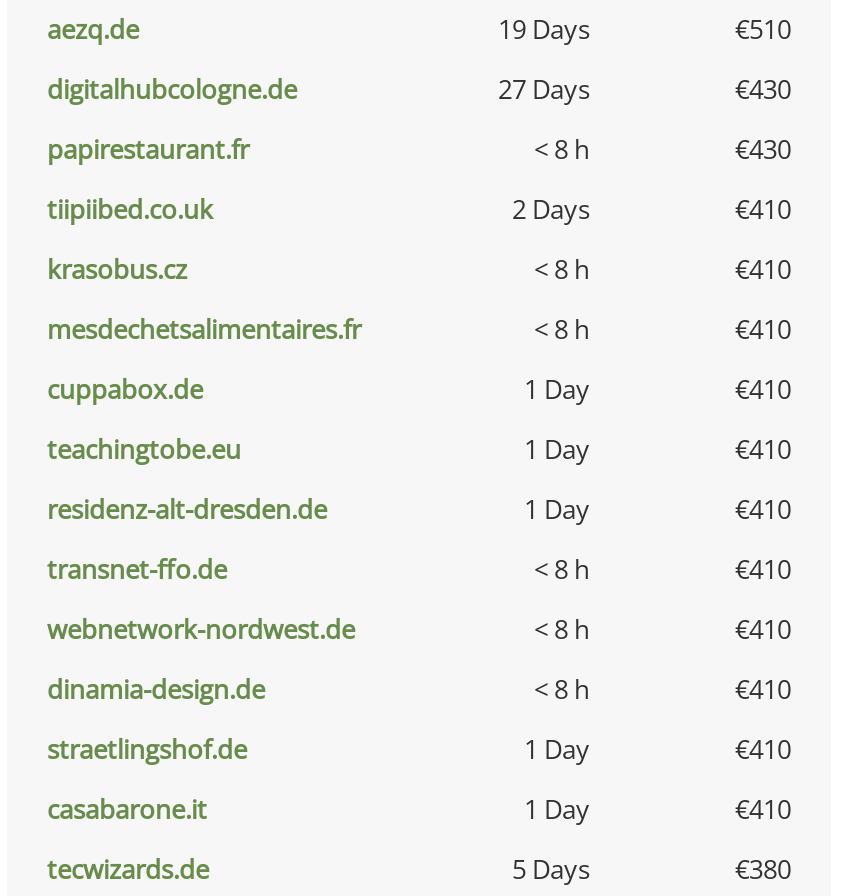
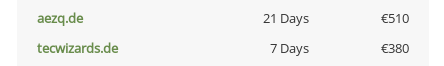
[498,11,590,47] 19 Days -> [262,9,308,27] 21 Days
[47,71,791,827] digitalhubcologne.de | 27 Days | €430 | papirestaurant.fr | < 8 h | €430 | tiipiibed.co.uk | 2 Days | €410 | krasobus.cz | < 8 h | €410 | mesdechetsalimentaires.fr | < 8 h | €410 | cuppabox.de | 1 Day | €410 | teachingtobe.eu | 1 Day | €410 | residenz-alt-dresden.de | 1 Day | €410 | transnet-ffo.de | < 8 h | €410 | webnetwork-nordwest.de | < 8 h | €410 | dinamia-design.de | < 8 h | €410 | straetlingshof.de | 1 Day | €410 | casabarone.it | 1 Day | €410 -> none
[512,851,590,887] 5 Days -> [269,39,308,57] 7 Days

